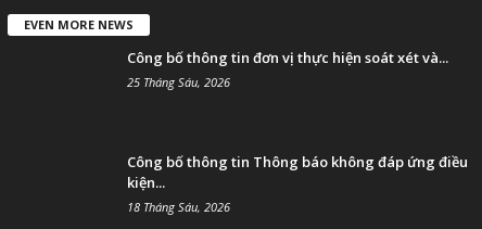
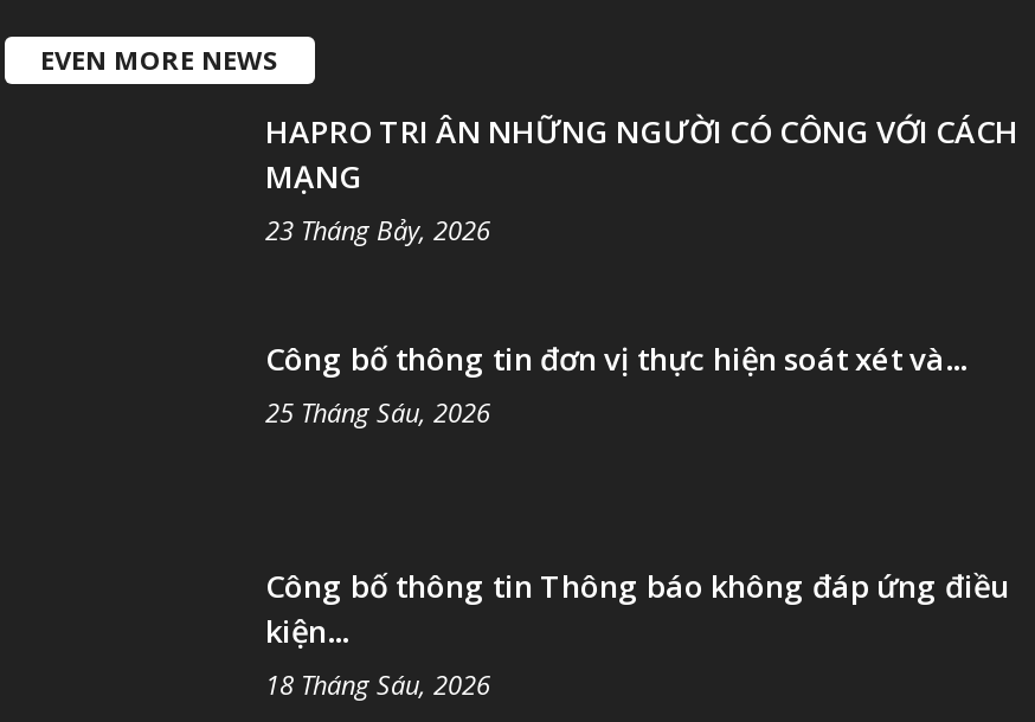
none -> [265,110,1018,247] HAPRO TRI ÂN NHỮNG NGƯỜI CÓ CÔNG VỚI CÁCH | MẠNG | 23 Tháng Bảy, 2026

